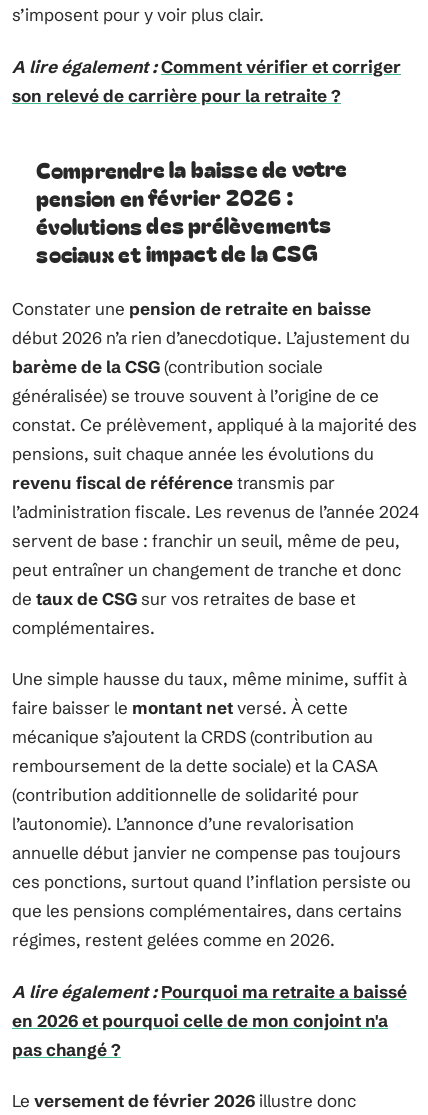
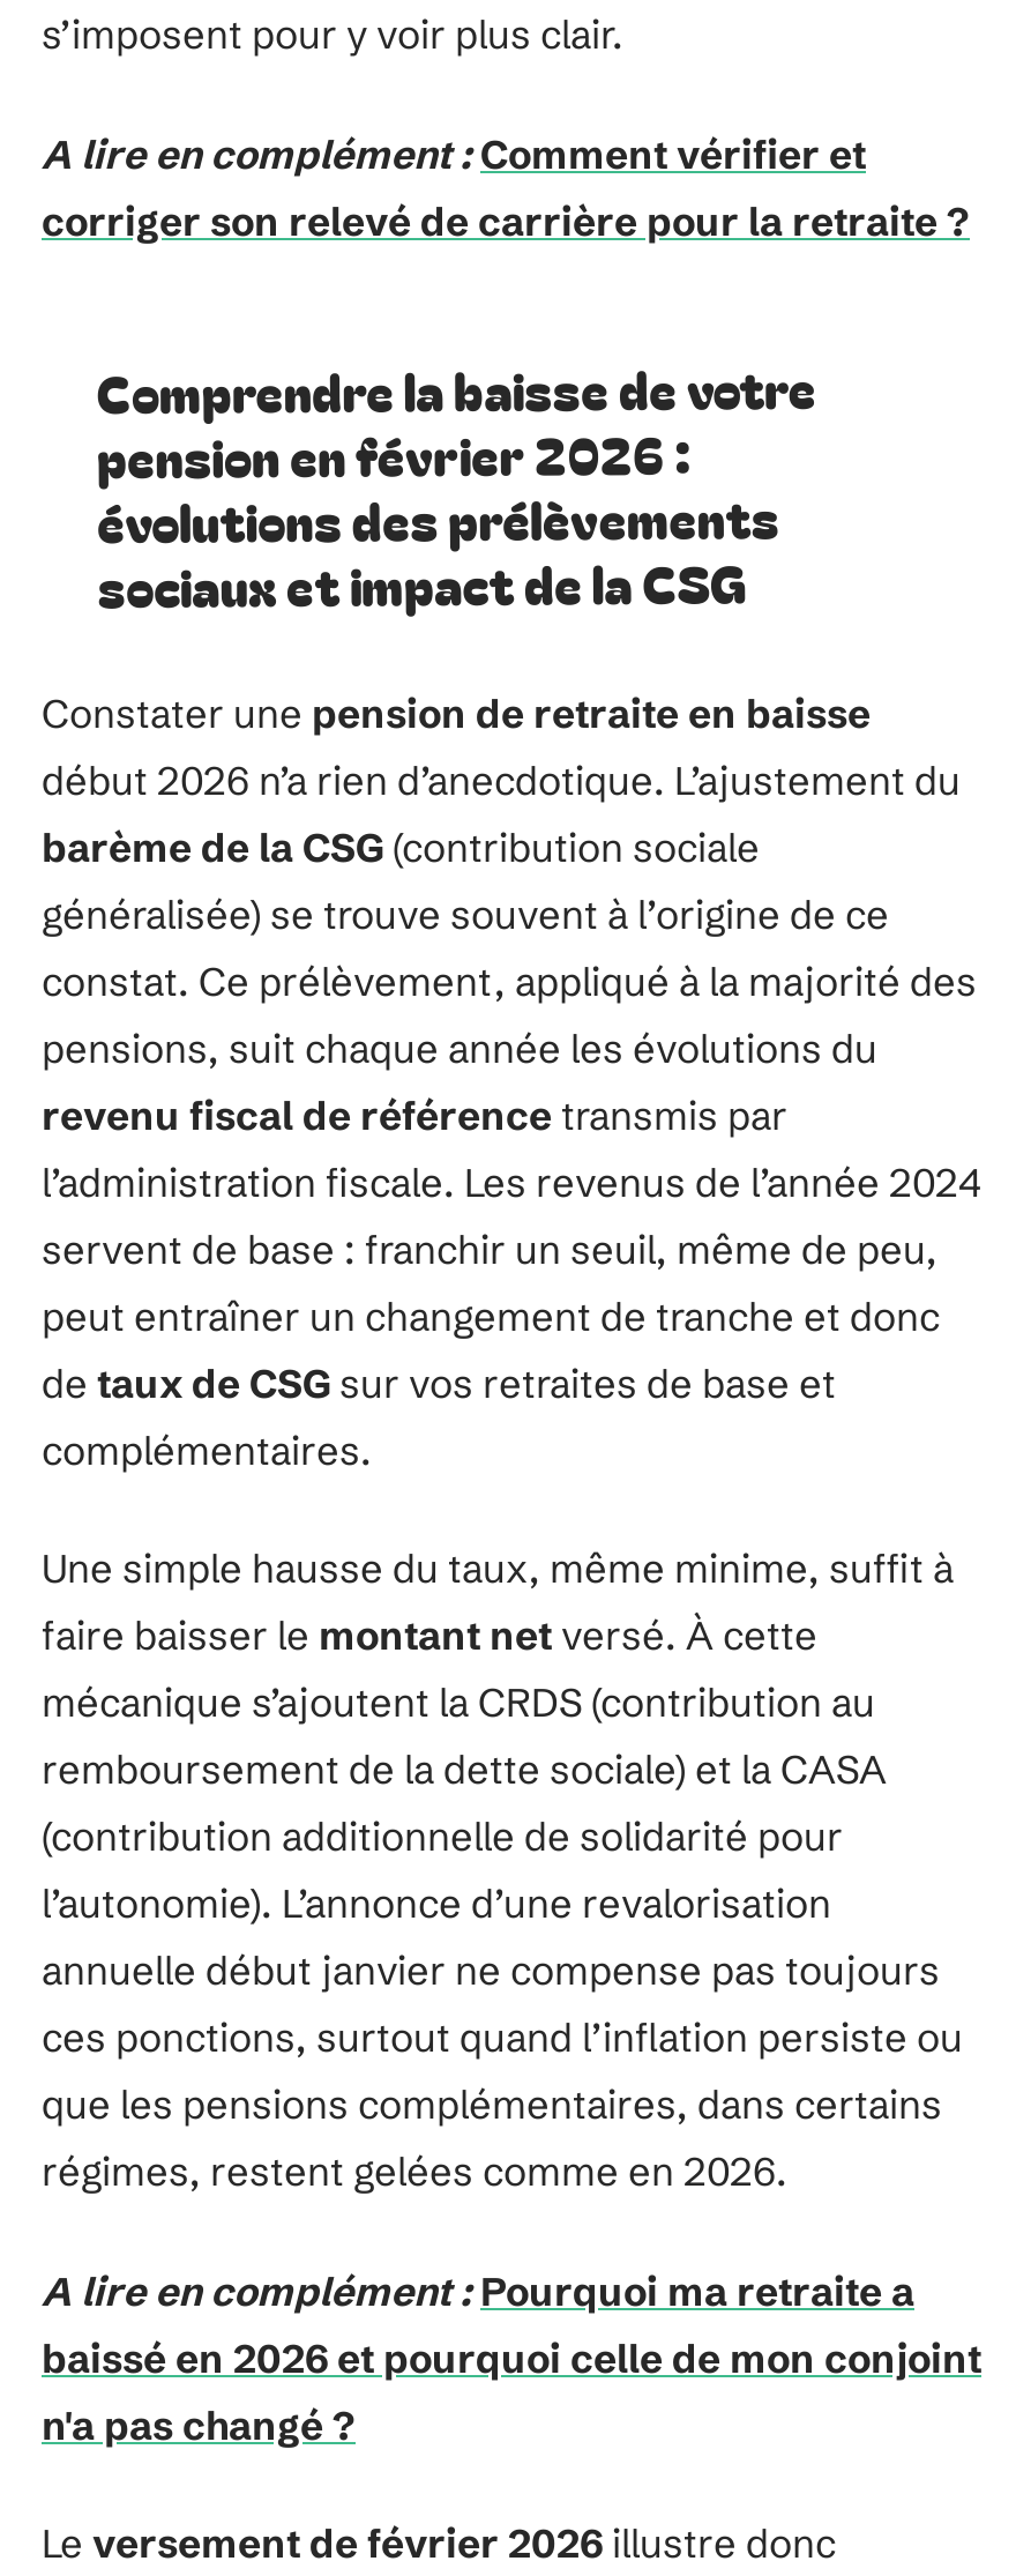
[12,55,401,105] A lire également : Comment vérifier et corriger | son relevé de carrière pour la retraite ? -> [42,128,970,244] A lire en complément : Comment vérifier et | corriger son relevé de carrière pour la retraite ?
[12,980,407,1059] A lire également : Pourquoi ma retraite a baissé | en 2026 et pourquoi celle de mon conjoint n'a | pas changé ? -> [42,2265,981,2448] A lire en complément : Pourquoi ma retraite a | baissé en 2026 et pourquoi celle de mon conjoint | n'a pas changé ?

